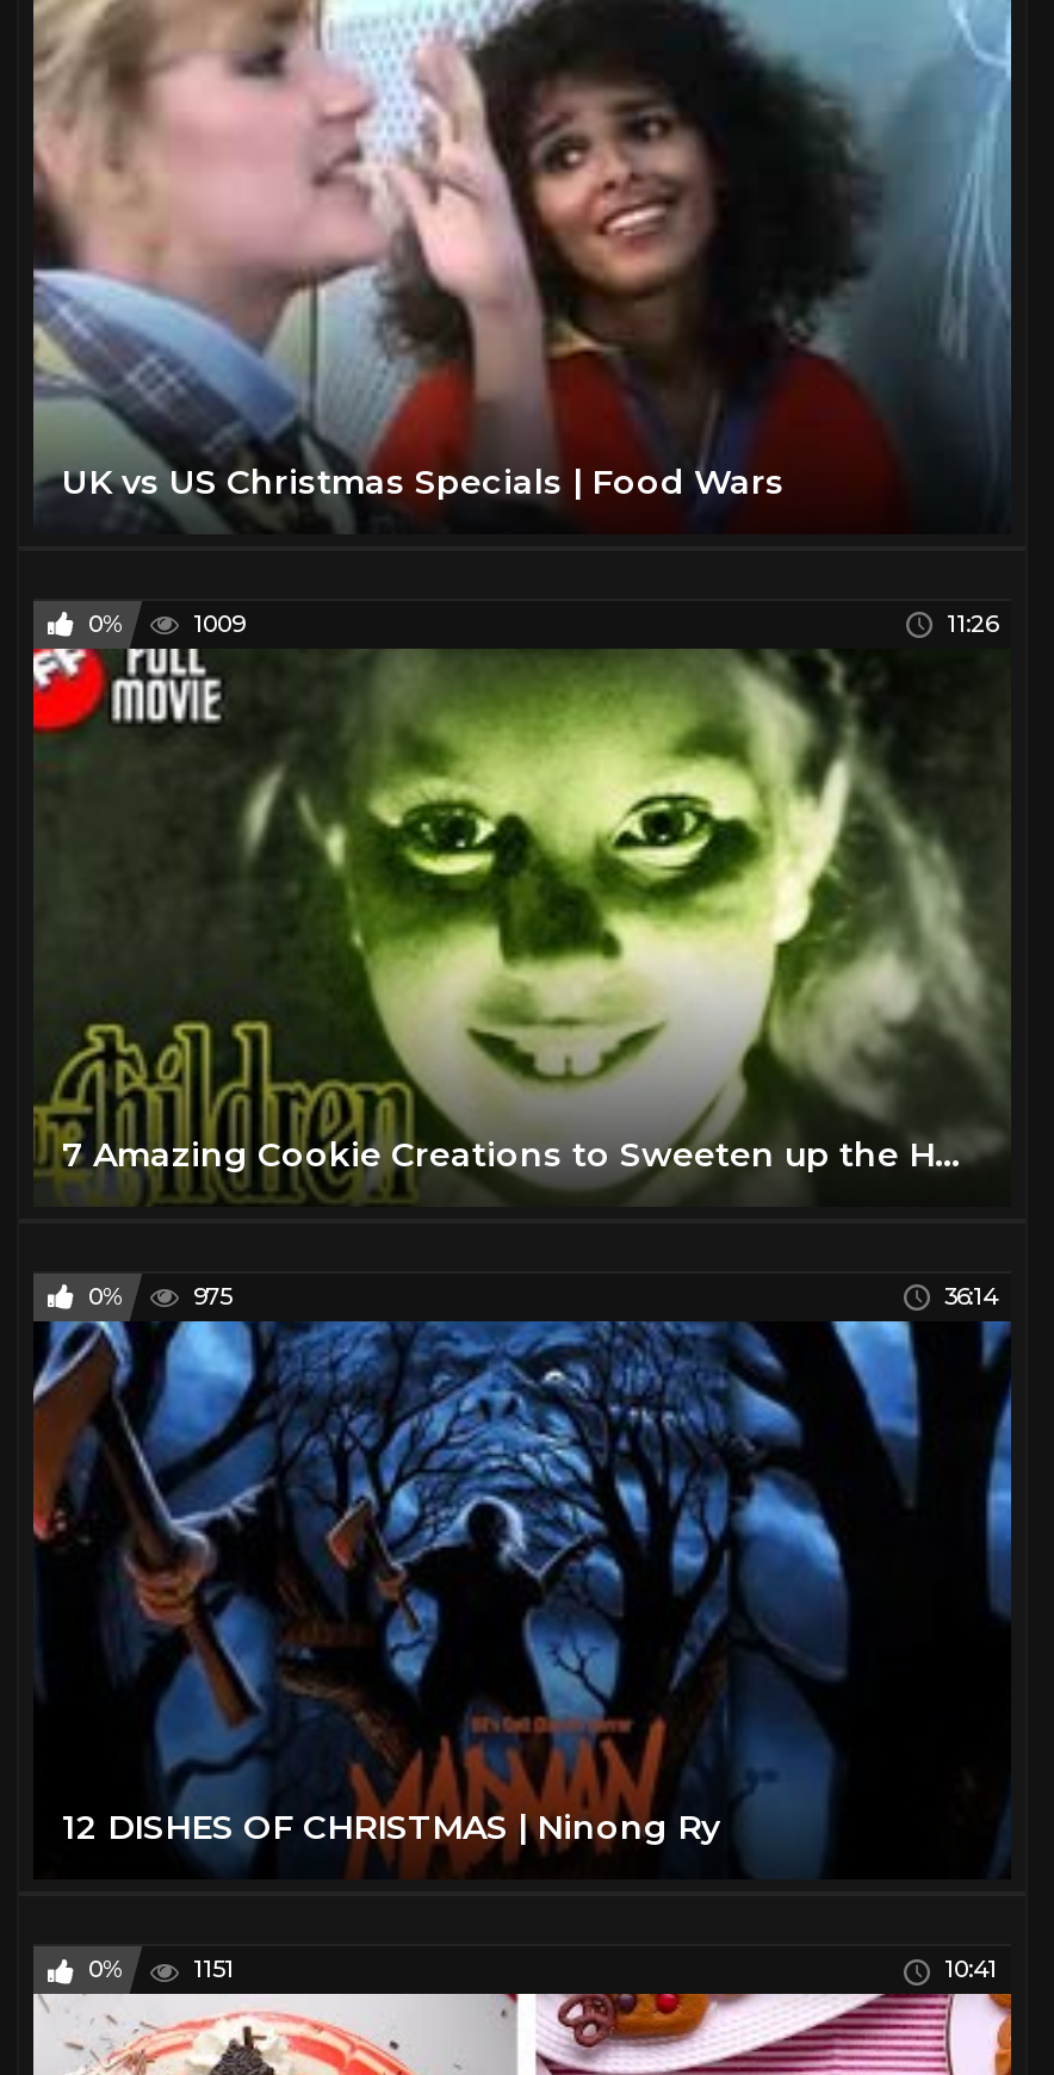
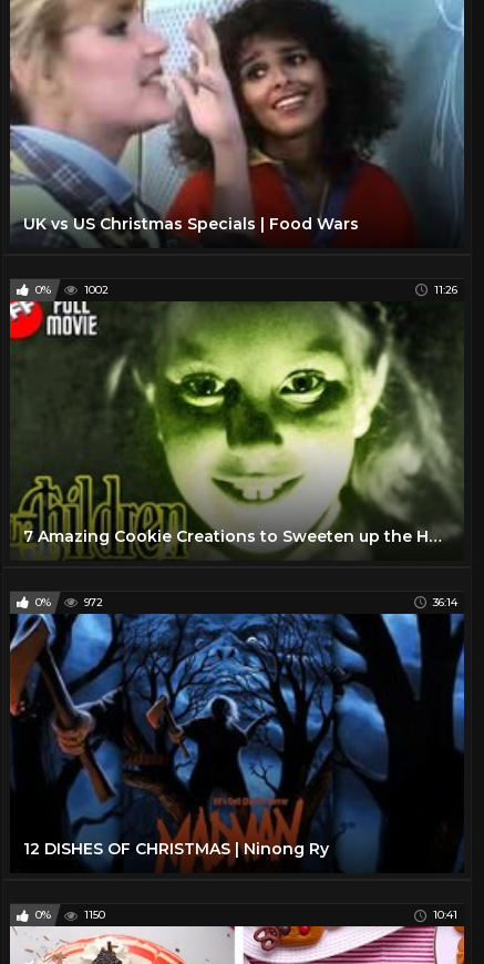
[193,607,243,638] 1009 -> [84,282,109,297] 1002
[193,1281,231,1312] 975 -> [84,595,103,609] 972
[193,1954,234,1985] 1151 -> [84,908,105,922] 1150

